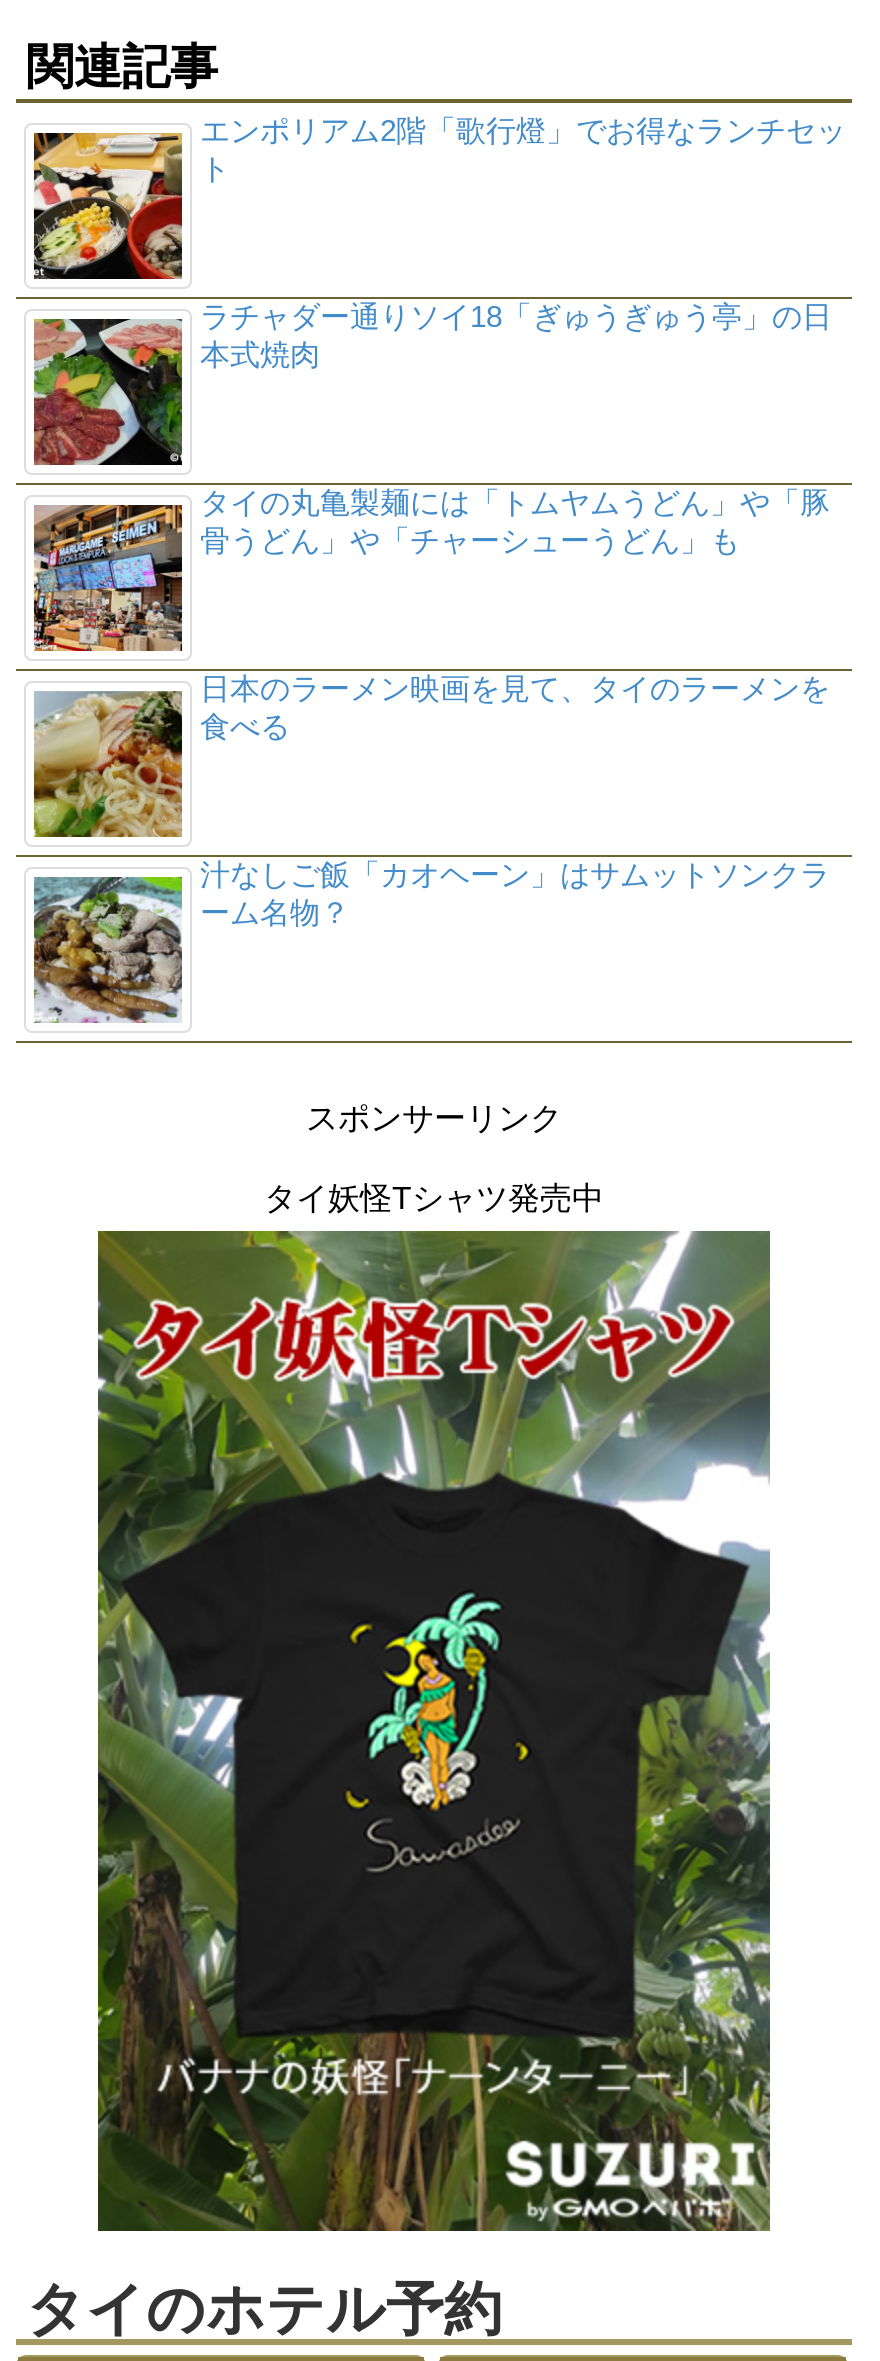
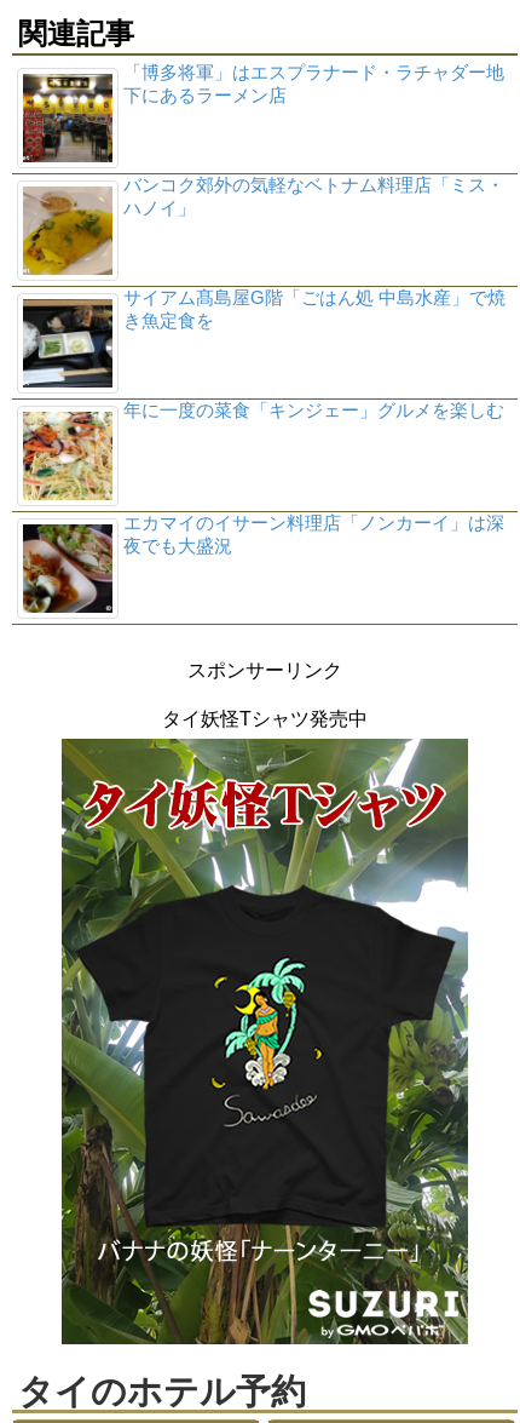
[32,114,846,281] [image] | エンポリアム2階「歌行燈」でお得なランチセッ | ト -> [22,62,504,163] [image] | 「博多将軍」はエスプラナード・ラチャダー地 | 下にあるラーメン店
[32,300,832,467] [image] | ラチャダー通りソイ18「ぎゅうぎゅう亭」の日 | 本式焼肉 -> [22,175,504,276] [image] | バンコク郊外の気軽なベトナム料理店「ミス・ | ハノイ」
[32,486,830,653] [image] | タイの丸亀製麺には「トムヤムうどん」や「豚 | 骨うどん」や「チャーシューうどん」も -> [22,288,505,389] [image] | サイアム髙島屋G階「ごはん処 中島水産」で焼 | き魚定食を
[34,672,830,839] [image] | 日本のラーメン映画を見て、タイのラーメンを | 食べる -> [23,400,504,501] [image] | 年に一度の菜食「キンジェー」グルメを楽しむ
[32,858,830,1023] [image] | 汁なしご飯「カオヘーン」はサムットソンクラ | ーム名物？ -> [22,513,504,614] [image] | エカマイのイサーン料理店「ノンカーイ」は深 | 夜でも大盛況

